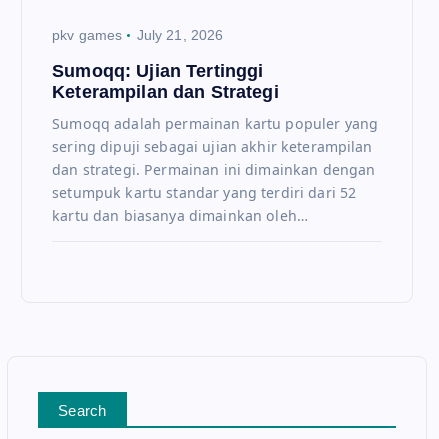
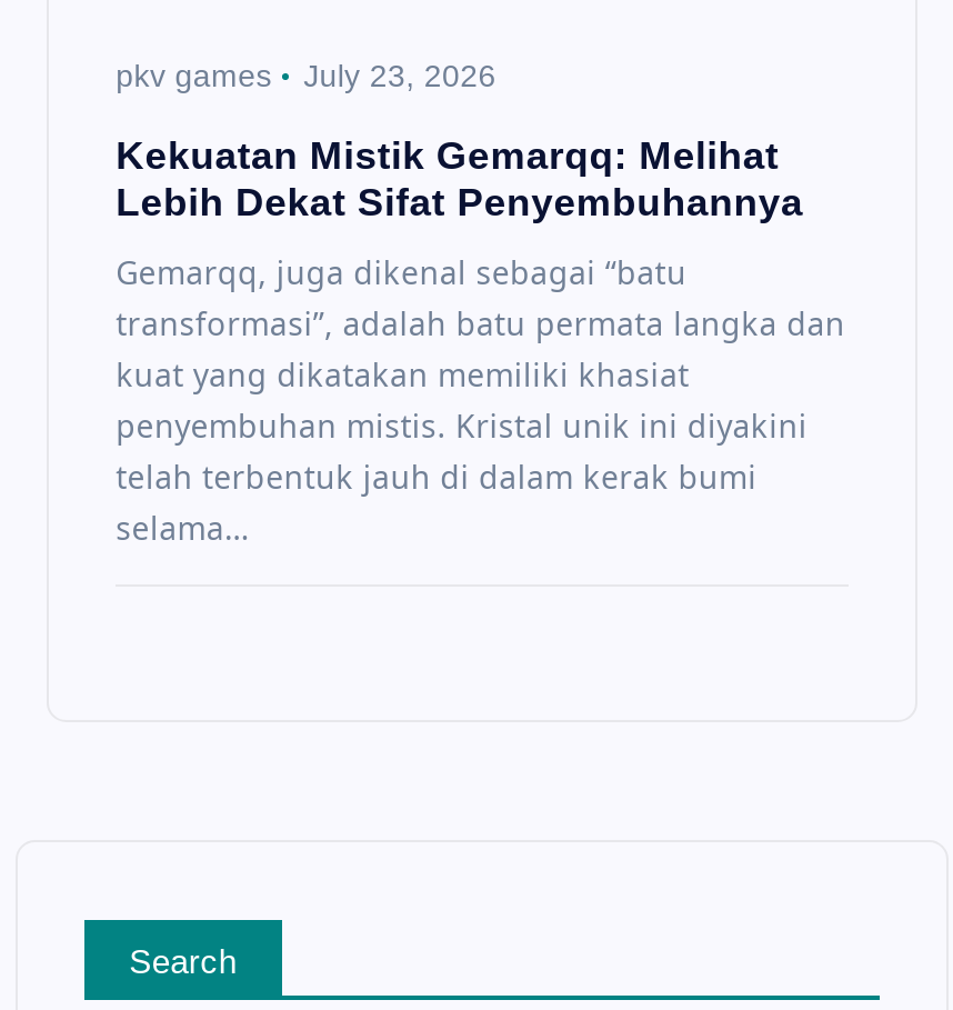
[52,27,223,43] pkv games July 21, 2026 -> [116,58,496,94] pkv games July 23, 2026
[52,61,279,102] Sumoqq: Ujian Tertinggi | Keterampilan dan Strategi -> [116,134,803,225] Kekuatan Mistik Gemarqq: Melihat | Lebih Dekat Sifat Penyembuhannya
[52,114,378,225] Sumoqq adalah permainan kartu populer yang | sering dipuji sebagai ujian akhir keterampilan | dan strategi. Permainan ini dimainkan dengan | setumpuk kartu standar yang terdiri dari 52 | kartu dan biasanya dimainkan oleh… -> [116,252,845,550] Gemarqq, juga dikenal sebagai “batu | transformasi”, adalah batu permata langka dan | kuat yang dikatakan memiliki khasiat | penyembuhan mistis. Kristal unik ini diyakini | telah terbentuk jauh di dalam kerak bumi | selama…

